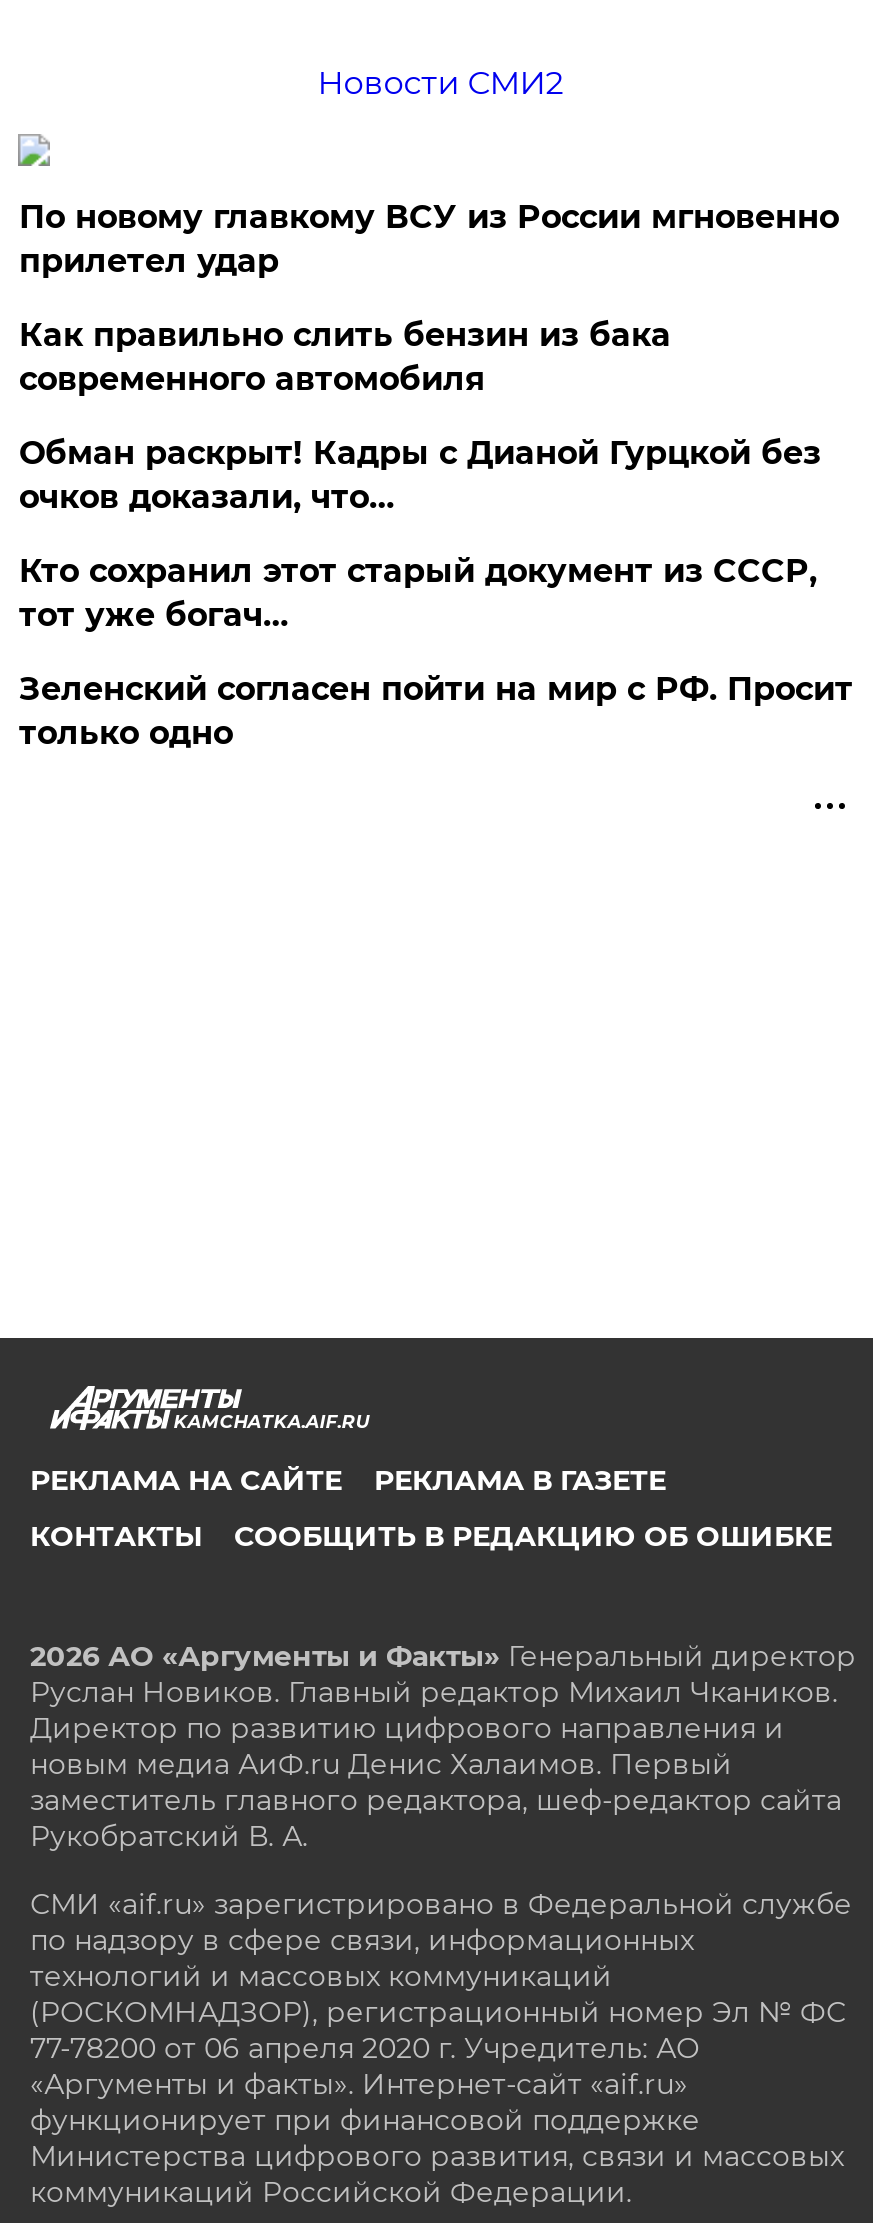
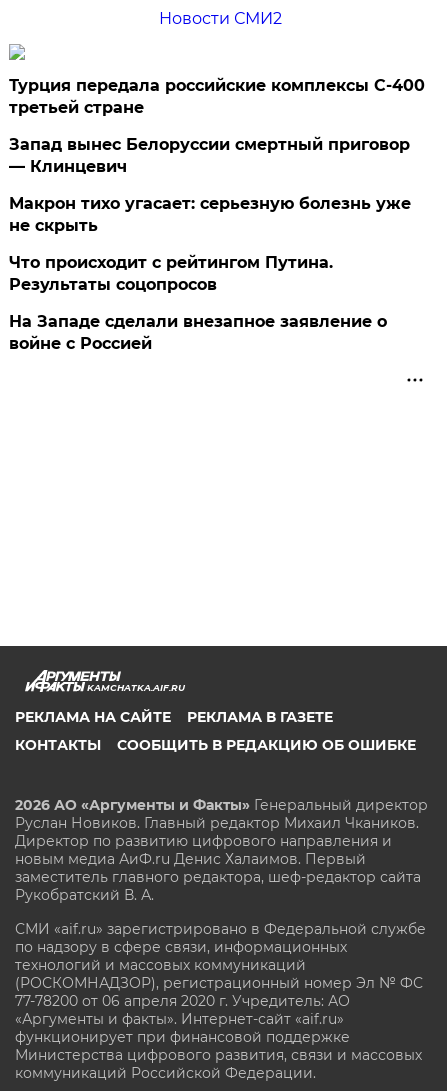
[19,198,839,280] По новому главкому ВСУ из России мгновенно | прилетел удар -> [9,76,425,117] Турция передала российские комплексы С-400 | третьей стране
[19,316,671,398] Как правильно слить бензин из бака | современного автомобиля -> [9,135,410,176] Запад вынес Белоруссии смертный приговор | — Клинцевич
[19,434,821,516] Обман раскрыт! Кадры с Дианой Гурцкой без | очков доказали, что… -> [9,194,411,235] Макрон тихо угасает: серьезную болезнь уже | не скрыть
[19,552,817,634] Кто сохранил этот старый документ из СССР, | тот уже богач… -> [9,253,333,294] Что происходит с рейтингом Путина. | Результаты соцопросов
[19,670,853,752] Зеленский согласен пойти на мир с РФ. Просит | только одно -> [9,312,387,353] На Западе сделали внезапное заявление о | войне с Россией

